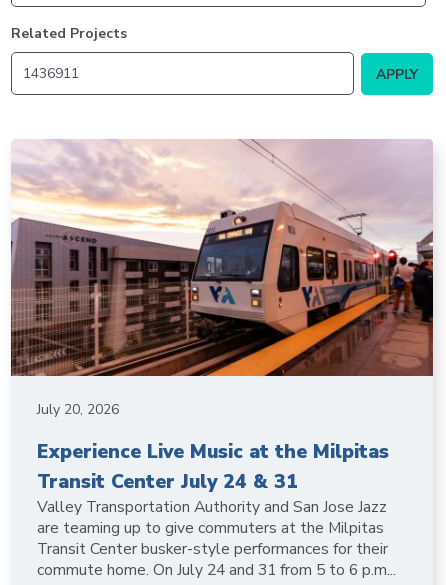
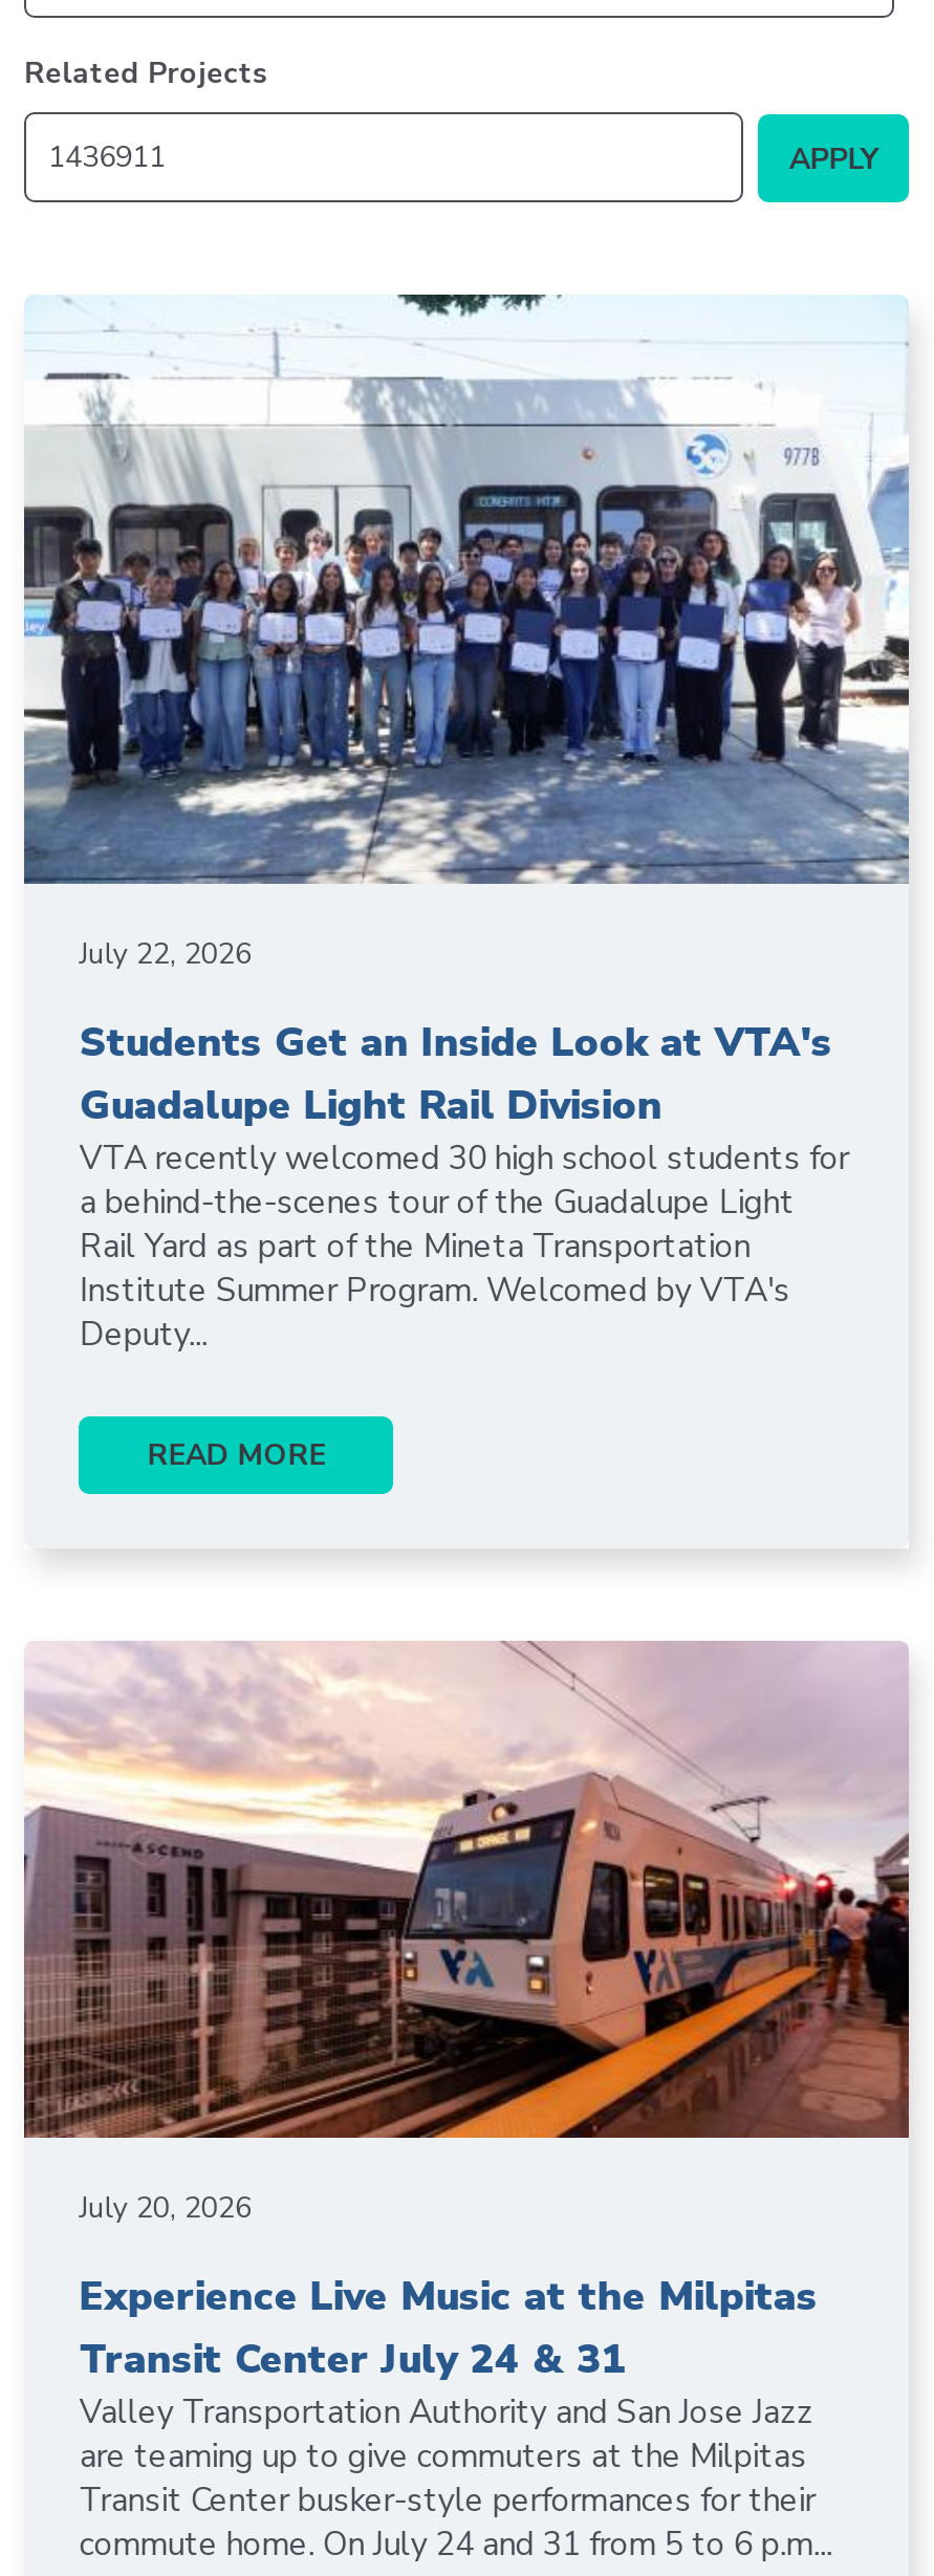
none -> [24,293,911,1475] [image] | July 22, 2026 | Students Get an Inside Look at VTA's | Guadalupe Light Rail Division | VTA recently welcomed 30 high school students for | a behind-the-scenes tour of the Guadalupe Light | Rail Yard as part of the Mineta Transportation | Institute Summer Program. Welcomed by VTA's | Deputy... | READ MORE

